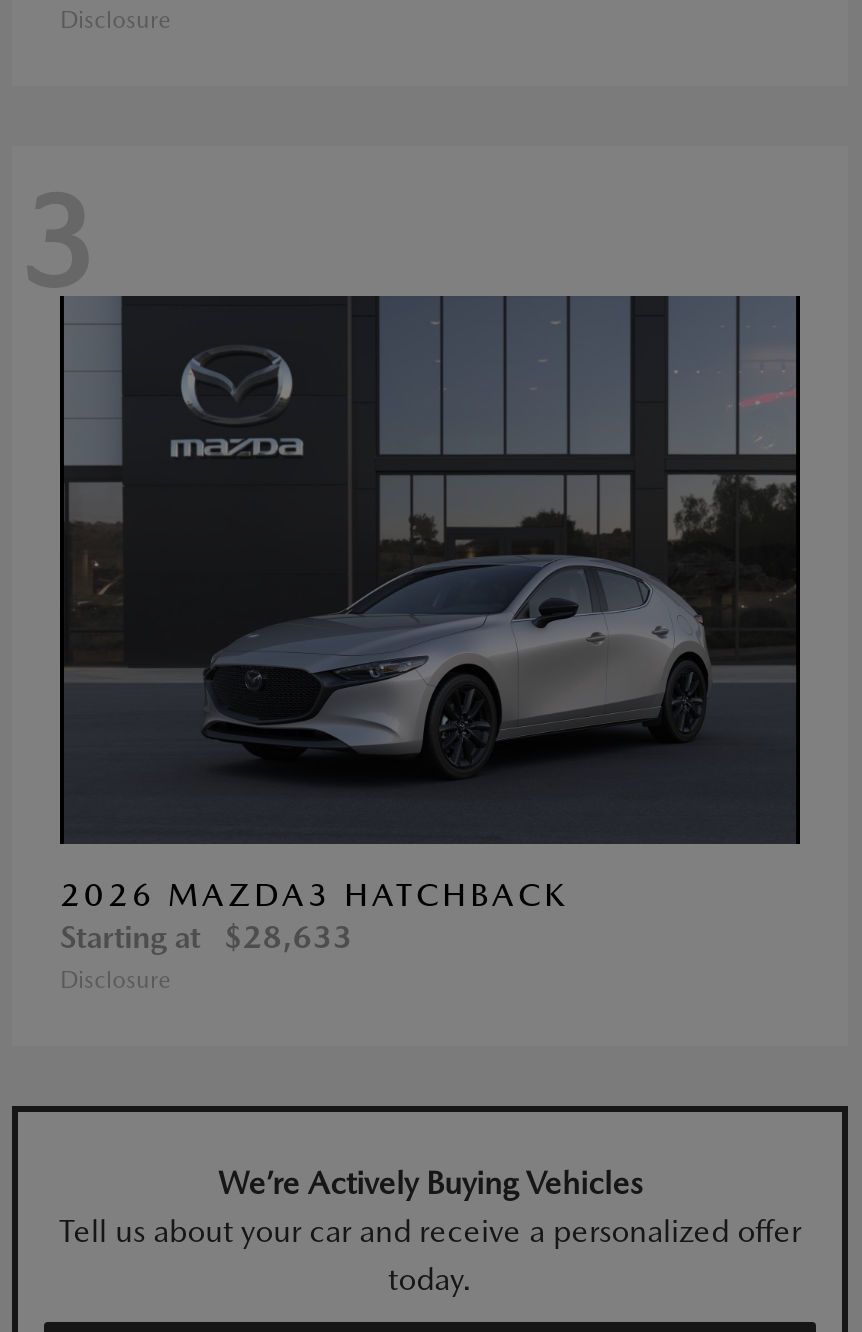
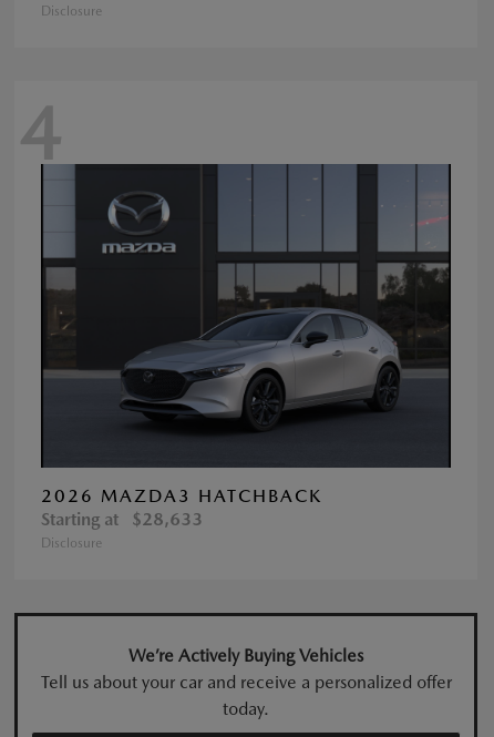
[20,164,94,318] 3 -> [19,91,60,176] 4

